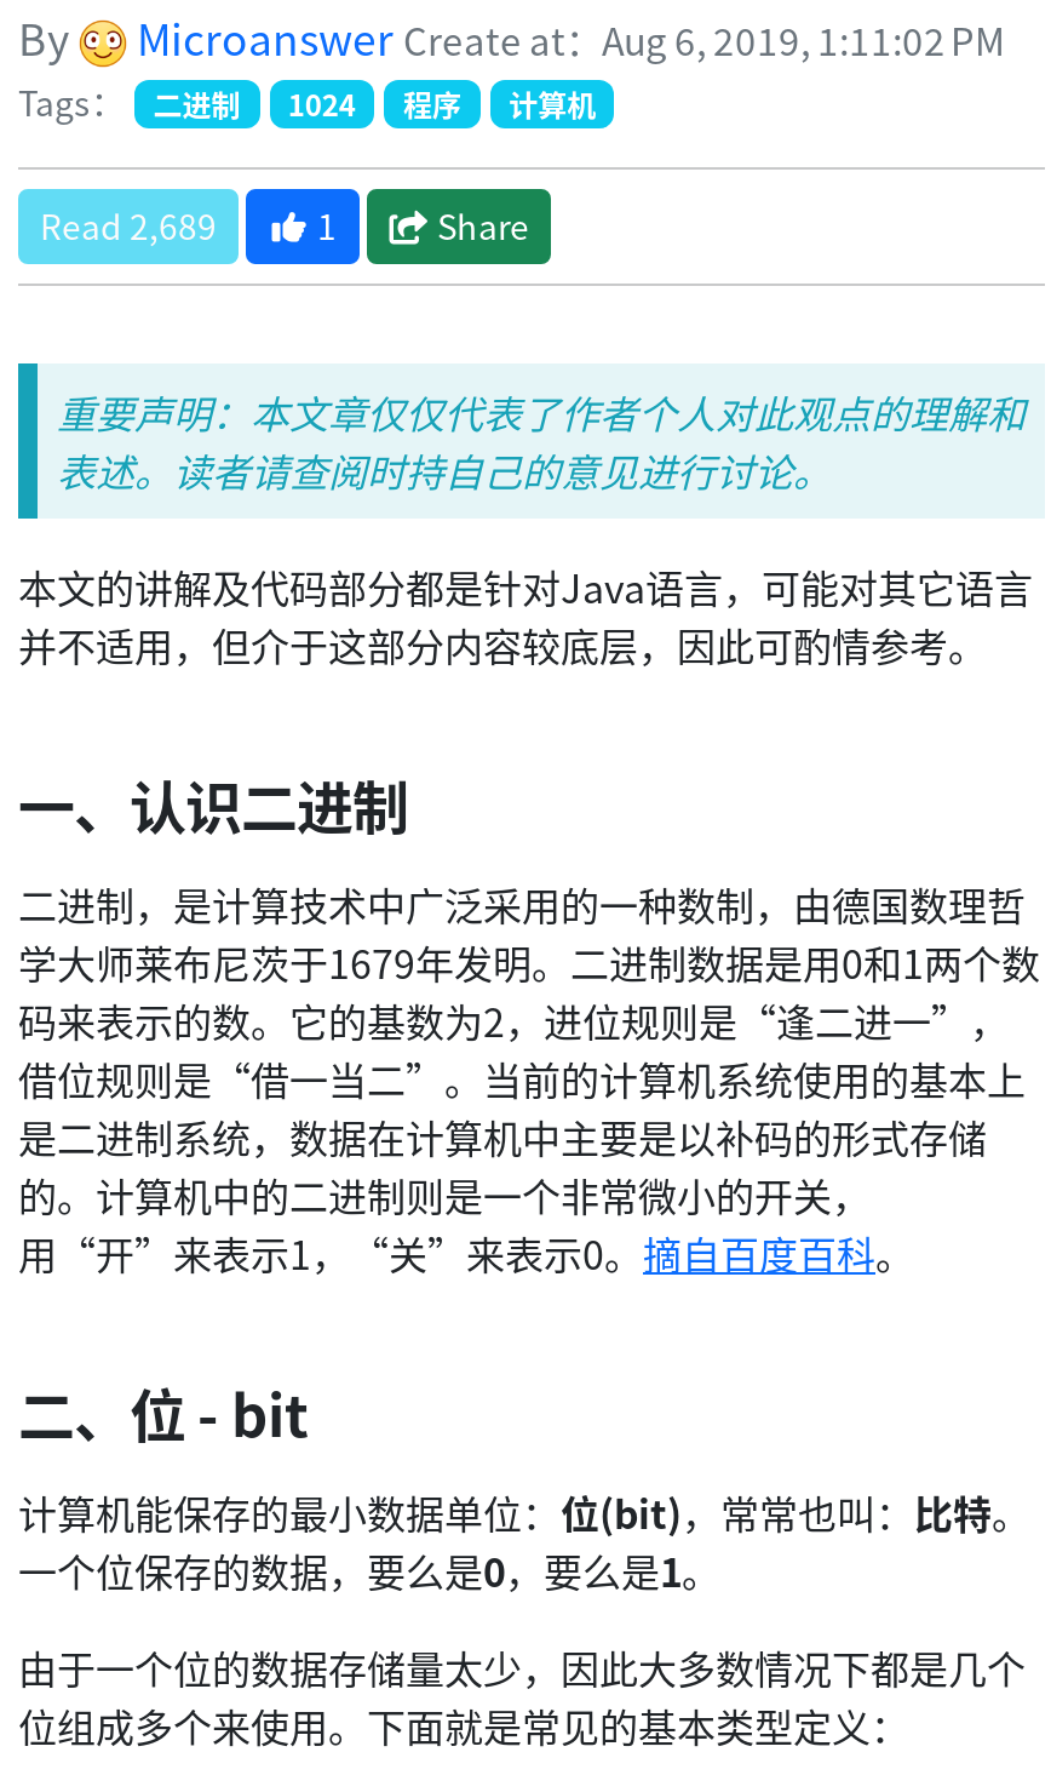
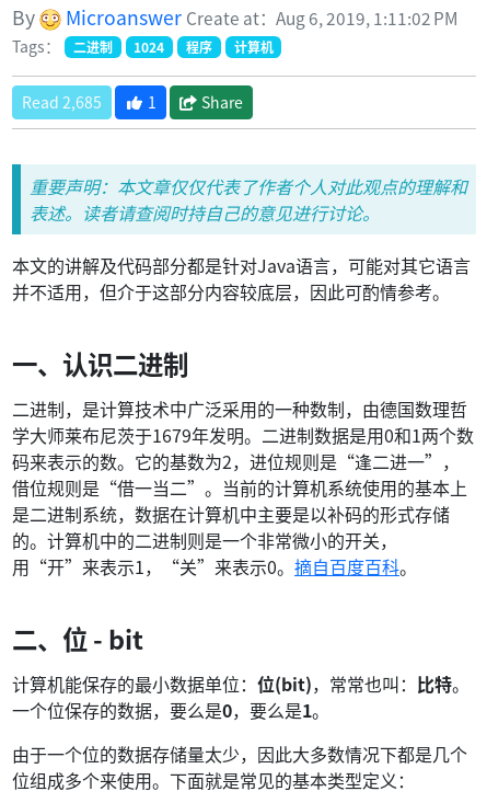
[40,202,217,250] Read 2,689 -> [22,91,102,113] Read 2,685

